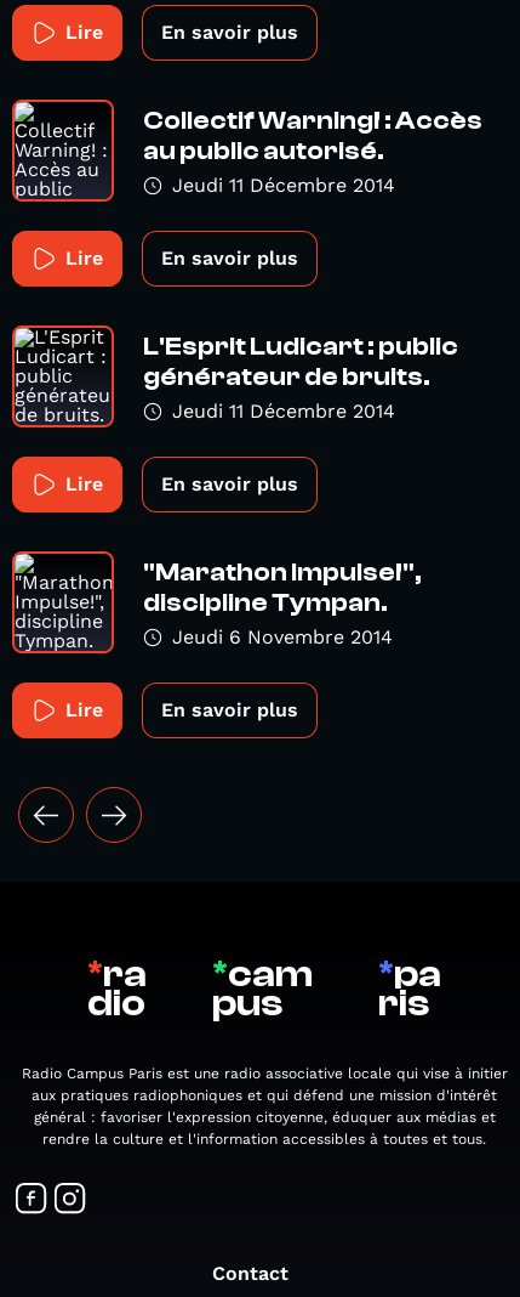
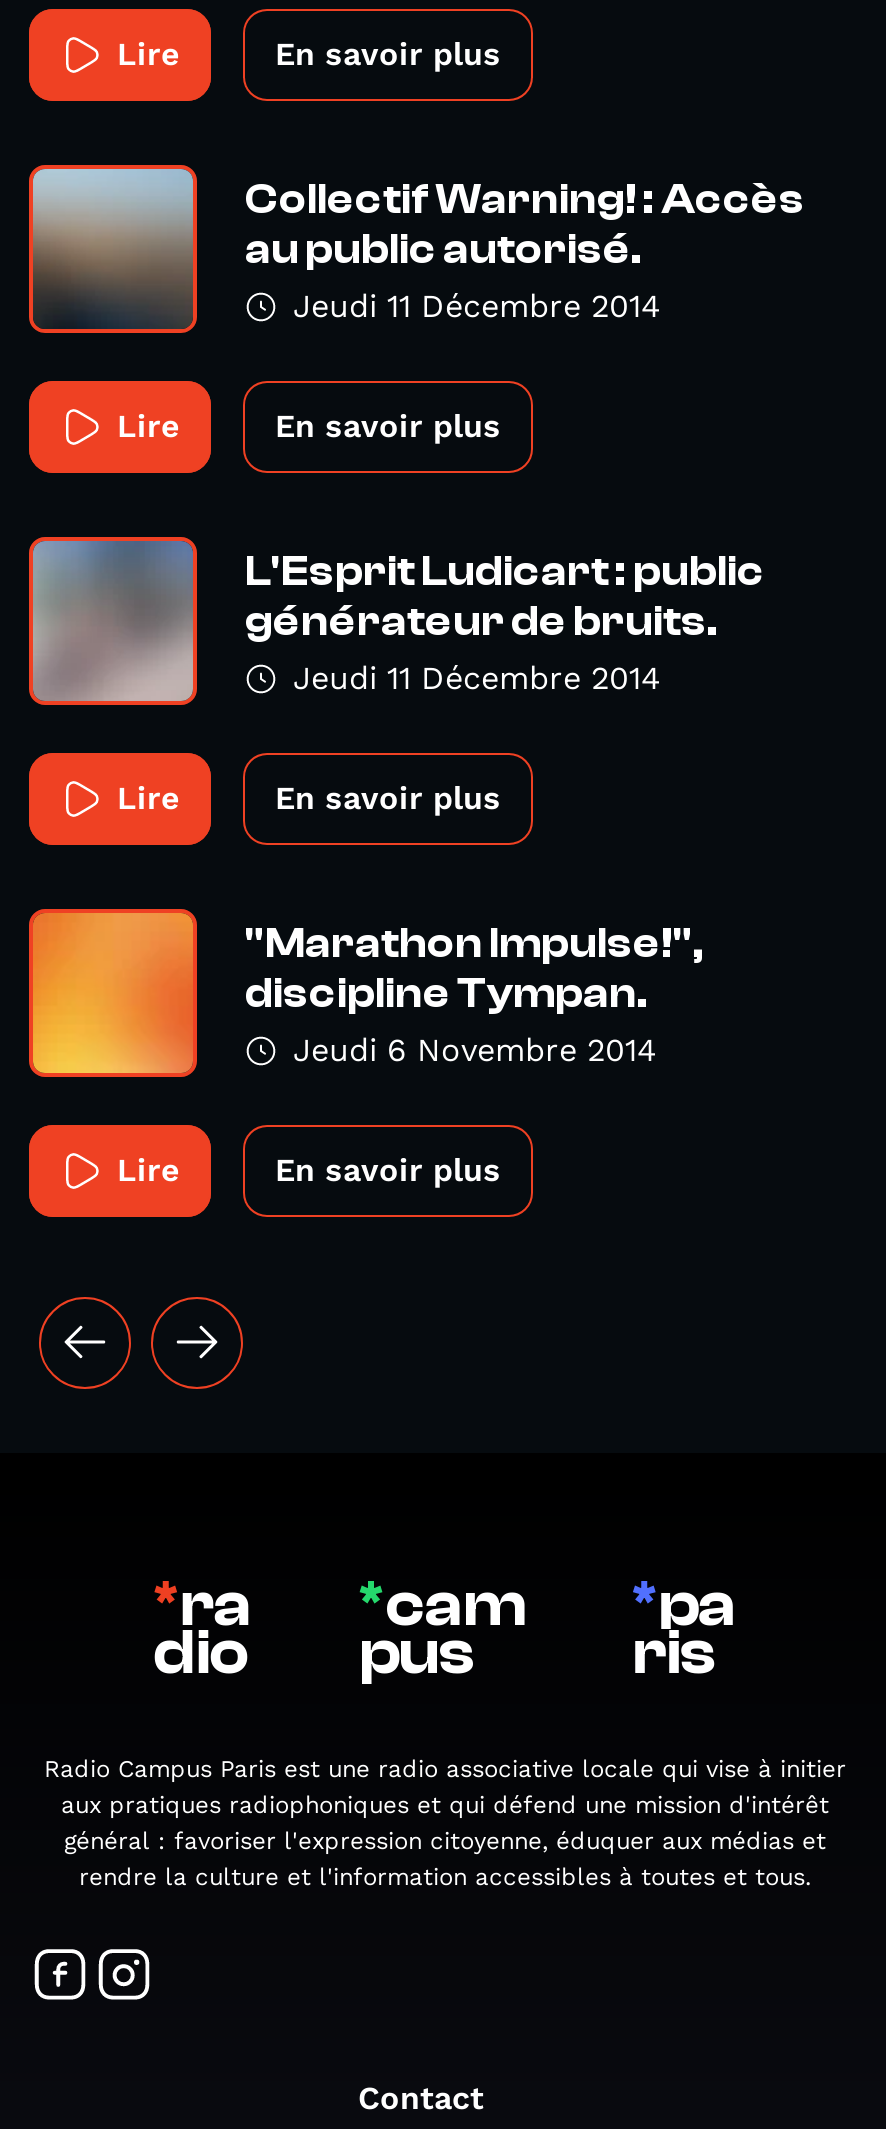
[15,100,112,199] [image] -> [31,164,195,334] [image]
[15,325,112,427] [image] -> [31,536,195,706] [image]
[13,551,113,653] [image] -> [31,908,195,1078] [image]

